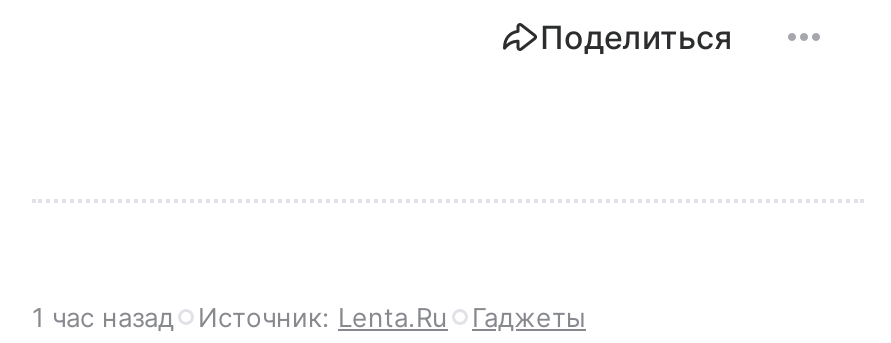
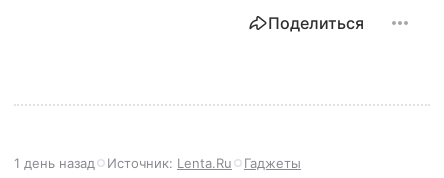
[32,301,586,333] 1 час назад Источник: Lenta.Ru Гаджеты -> [14,155,301,171] 1 день назад Источник: Lenta.Ru Гаджеты

